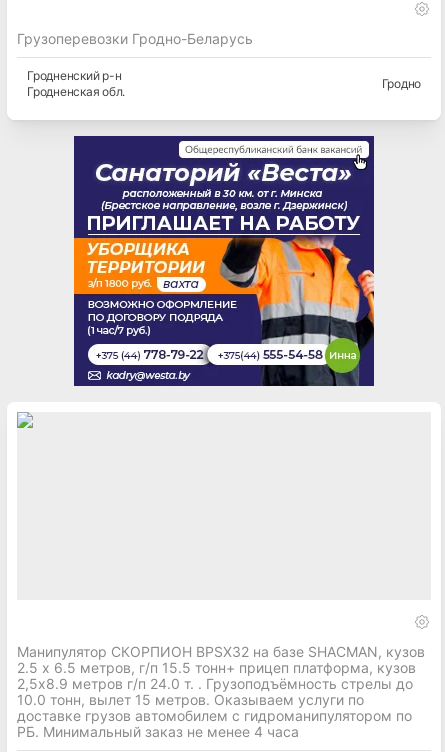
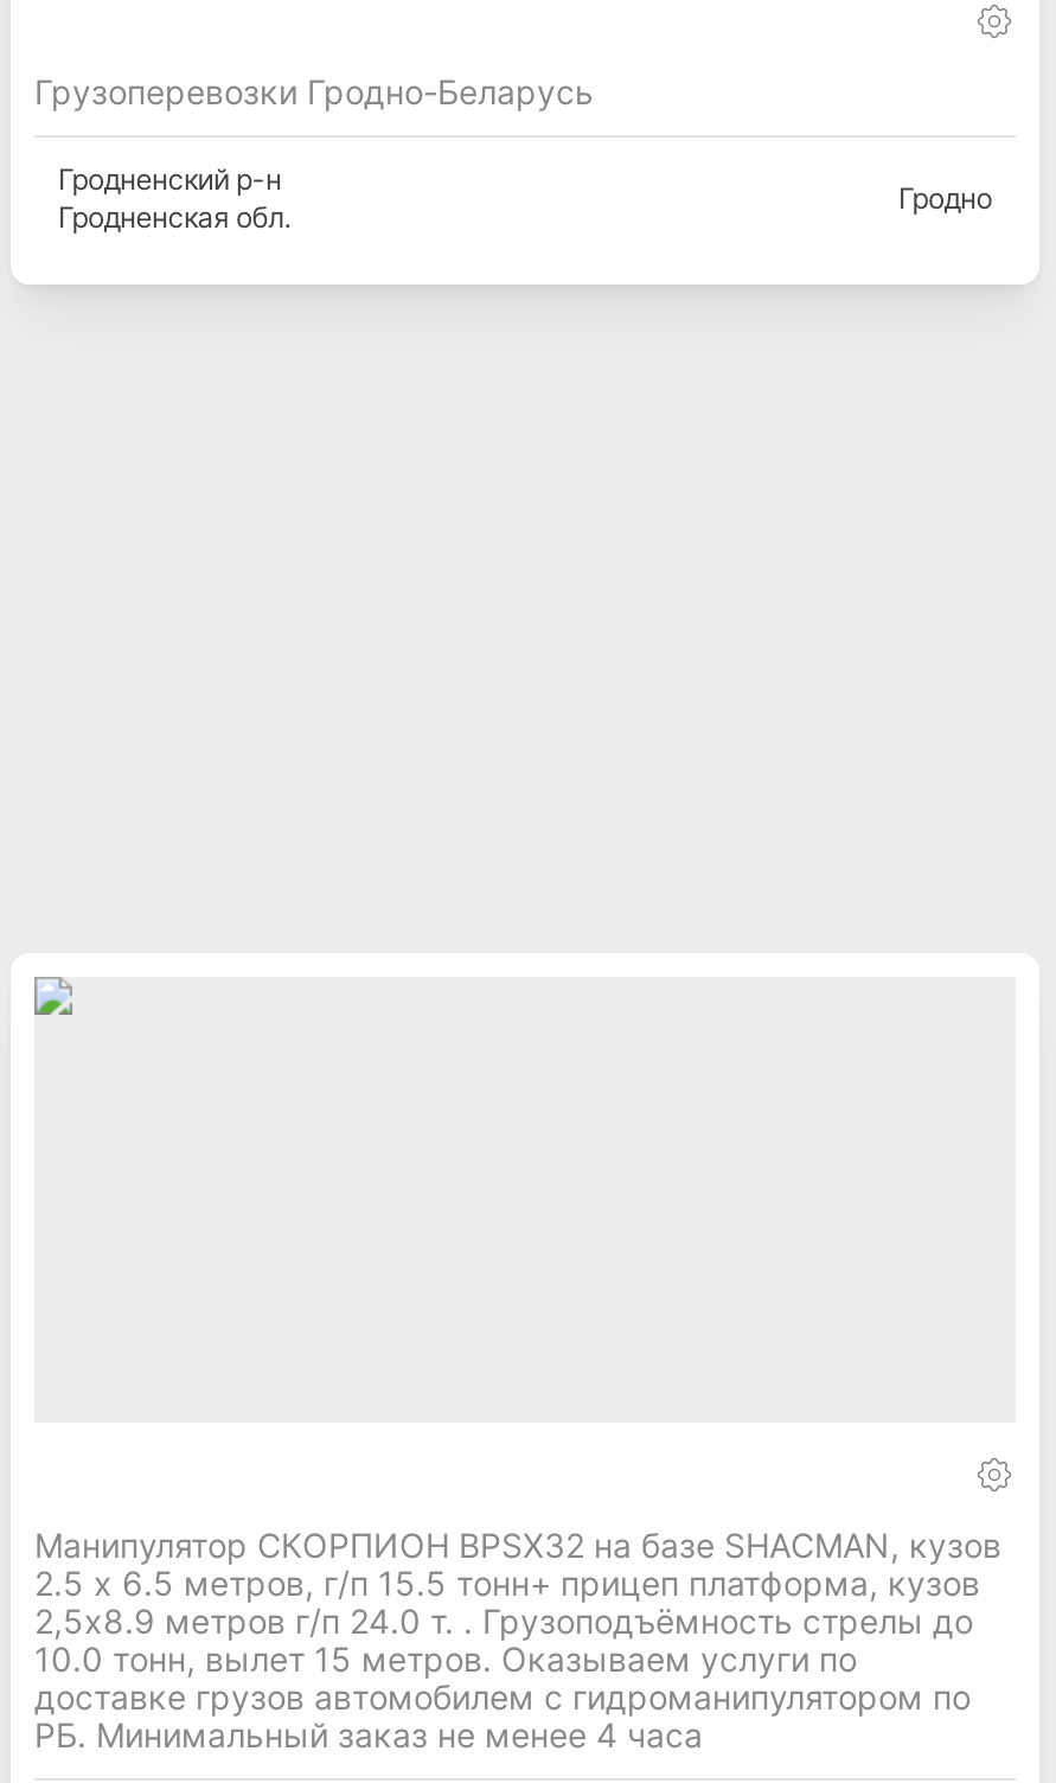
[73,135,375,387] [image] -> none

